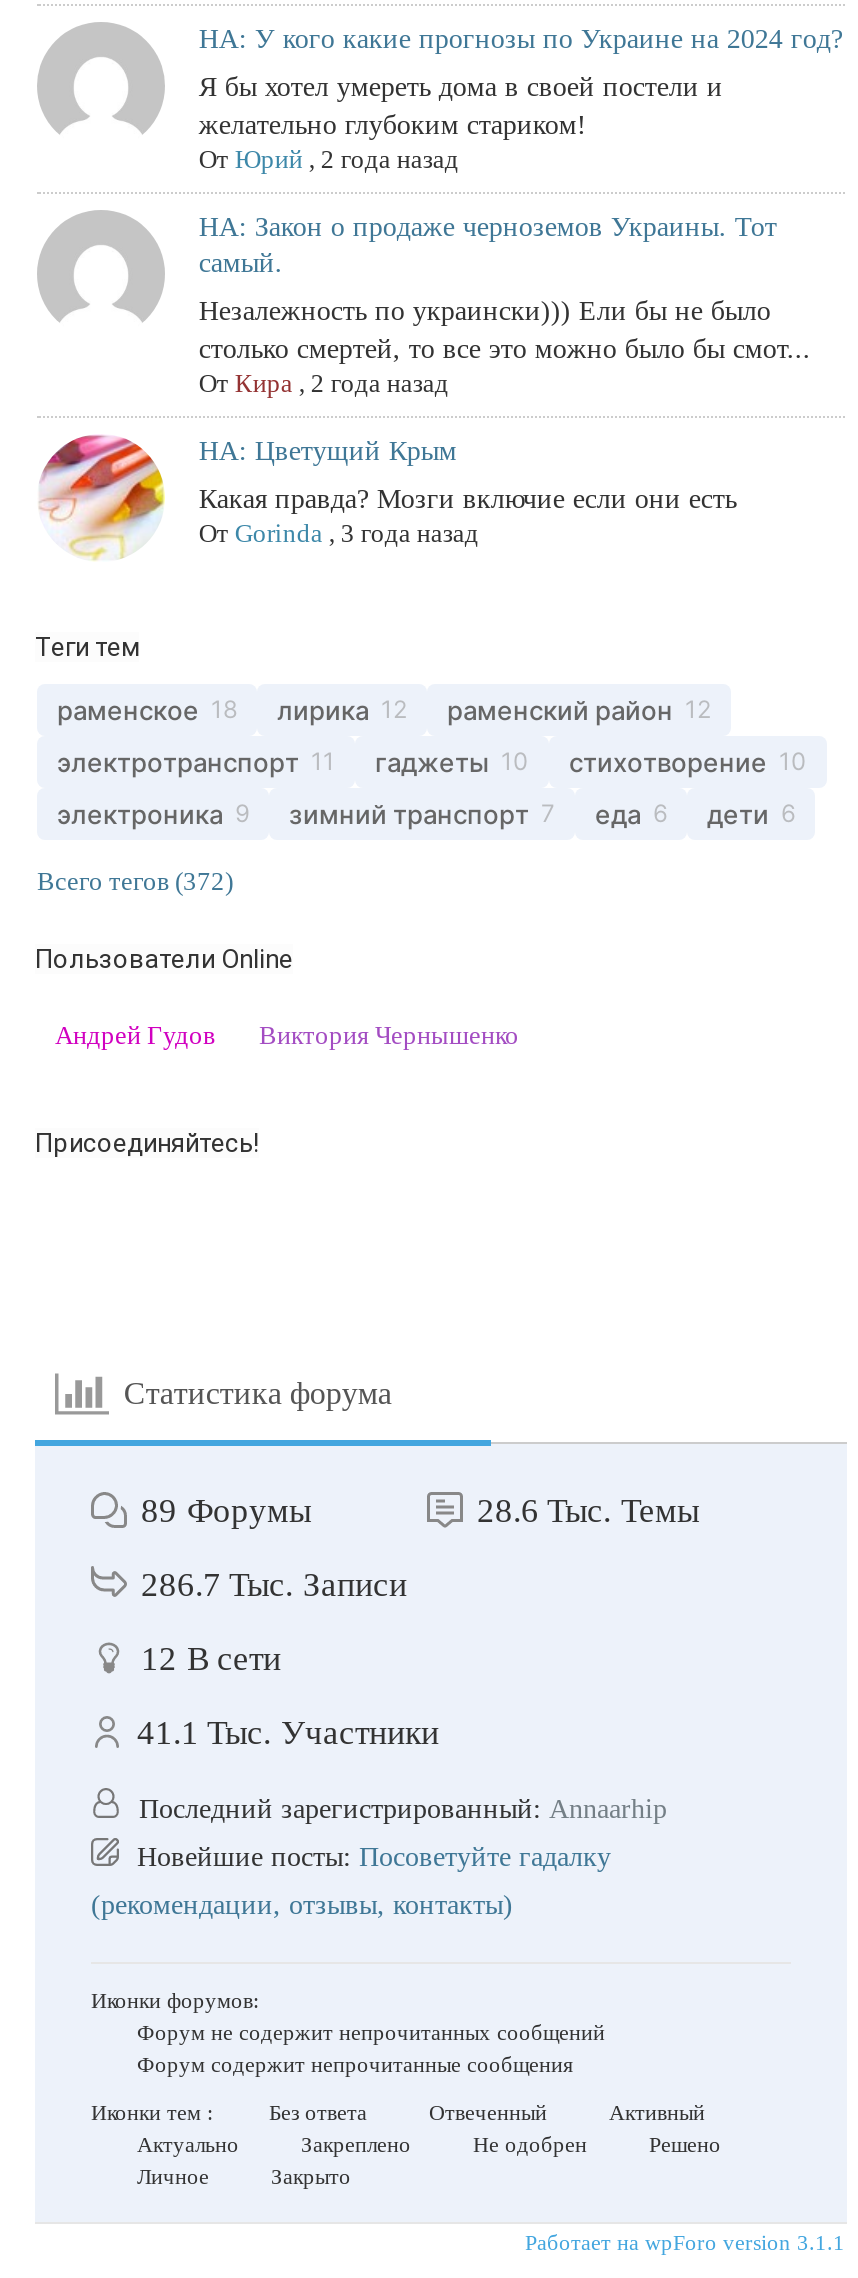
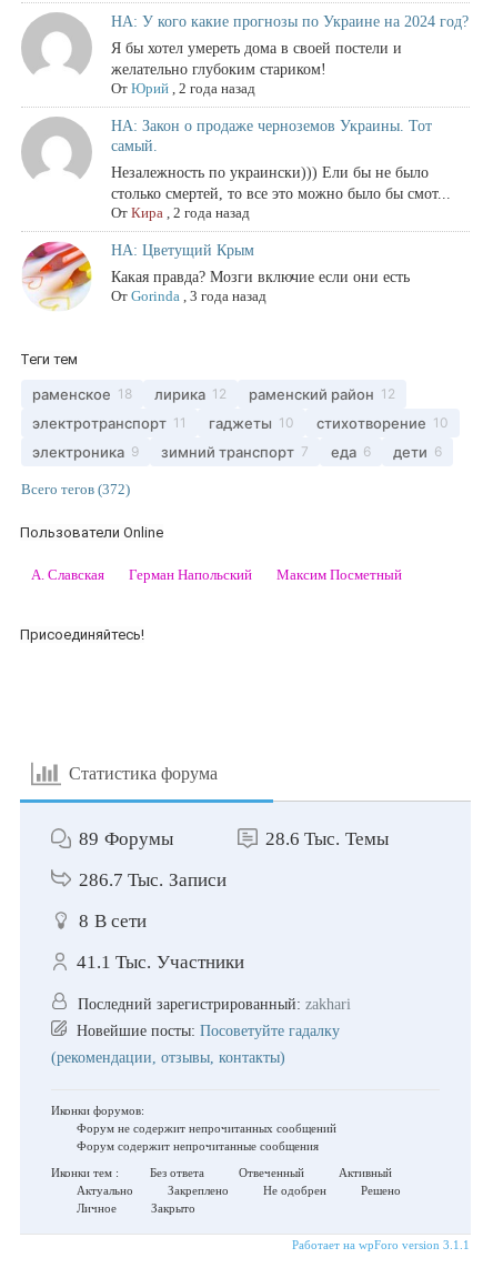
[55,1020,519,1050] Андрей Гудов | Виктория Чернышенко -> [31,566,402,583] А. Славская | Герман Напольский | Максим Посметный
[141,1640,281,1678] 12 В сети -> [79,910,147,931] 8 В сети
[131,1794,667,1824] Последний зарегистрированный: Annaarhip -> [73,996,351,1012] Последний зарегистрированный: zakhari

